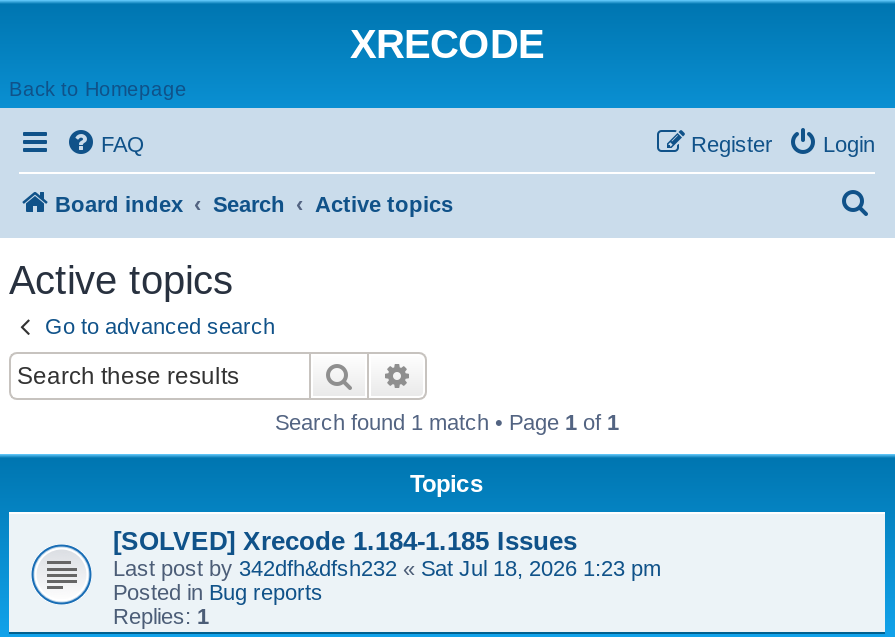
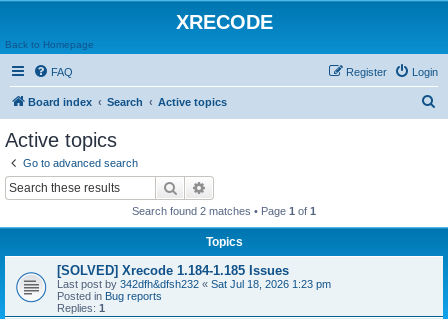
[275,409,619,433] Search found 1 match • Page 1 of 1 -> [132,204,316,216] Search found 2 matches • Page 1 of 1

